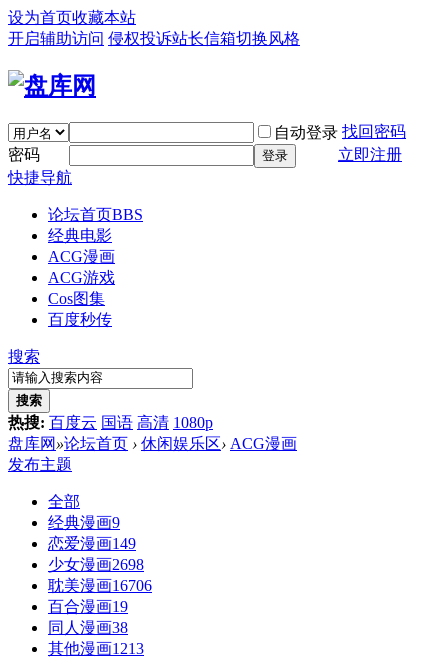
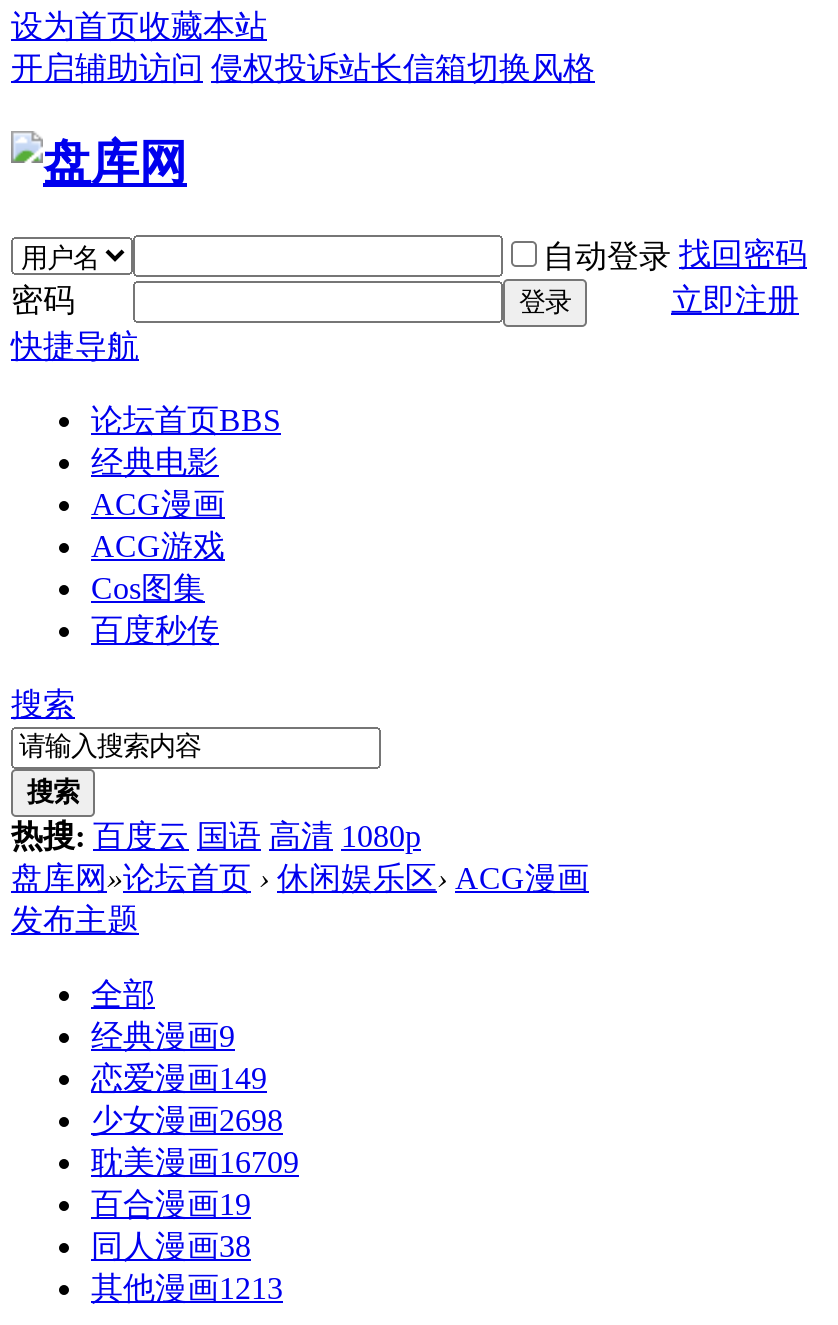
[48,577,152,594] 耽美漫画16706 -> [91,1145,299,1179] 耽美漫画16709

